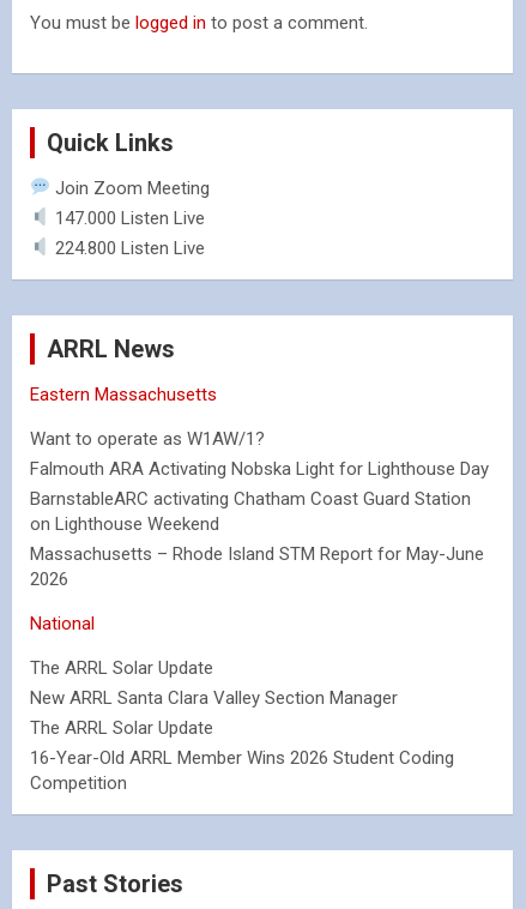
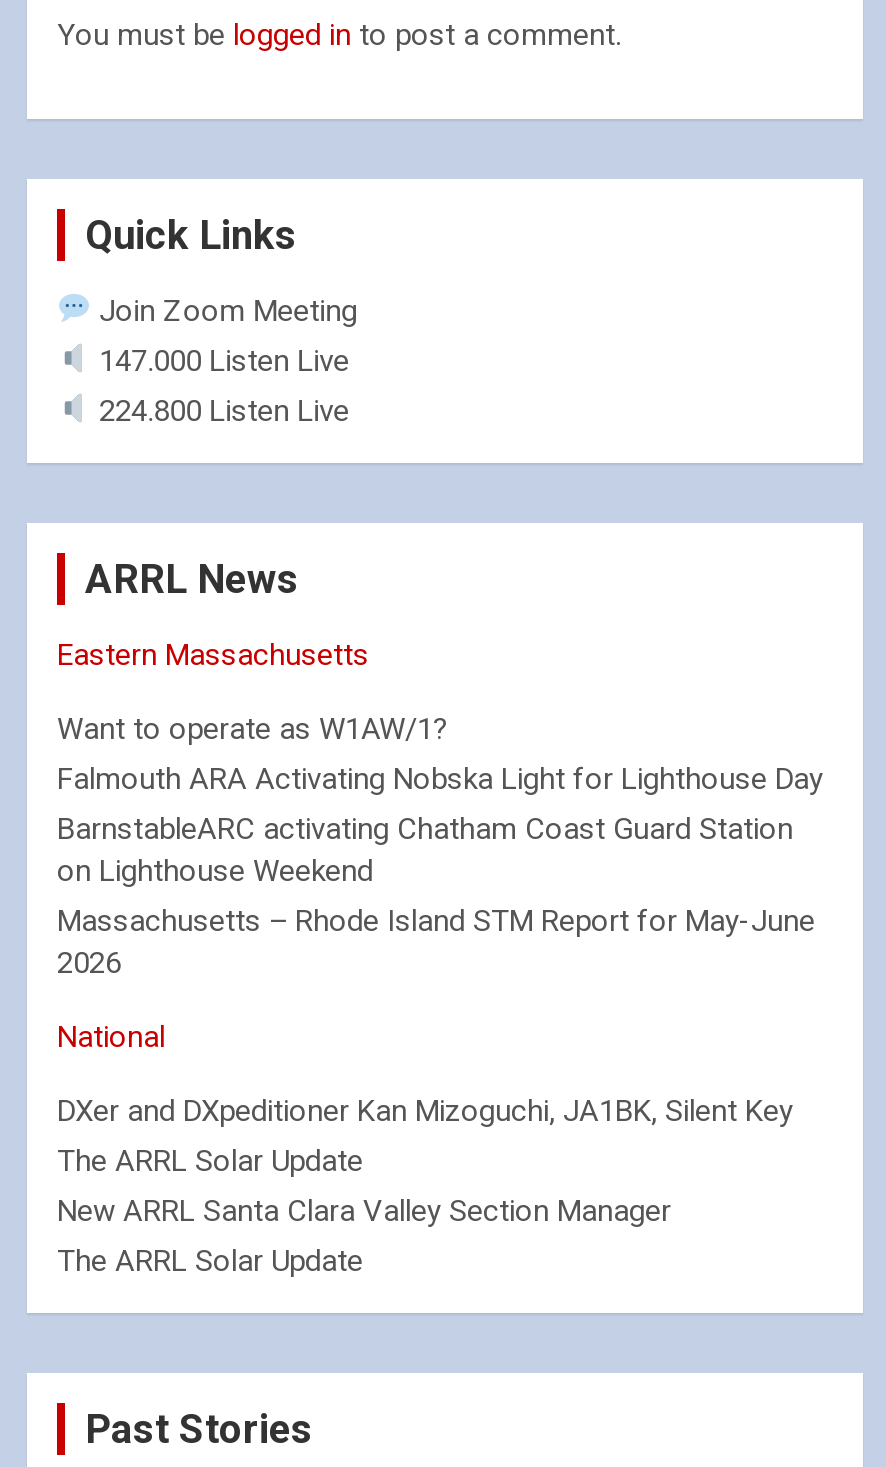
none -> [57,1092,793,1128] DXer and DXpeditioner Kan Mizoguchi, JA1BK, Silent Key
moved [30,657,398,738] -> [57,1142,671,1278]: The ARRL Solar Update | New ARRL Santa Clara Valley Section Manager | The ARRL Solar Update
[30,747,454,794] 16-Year-Old ARRL Member Wins 2026 Student Coding | Competition -> none

